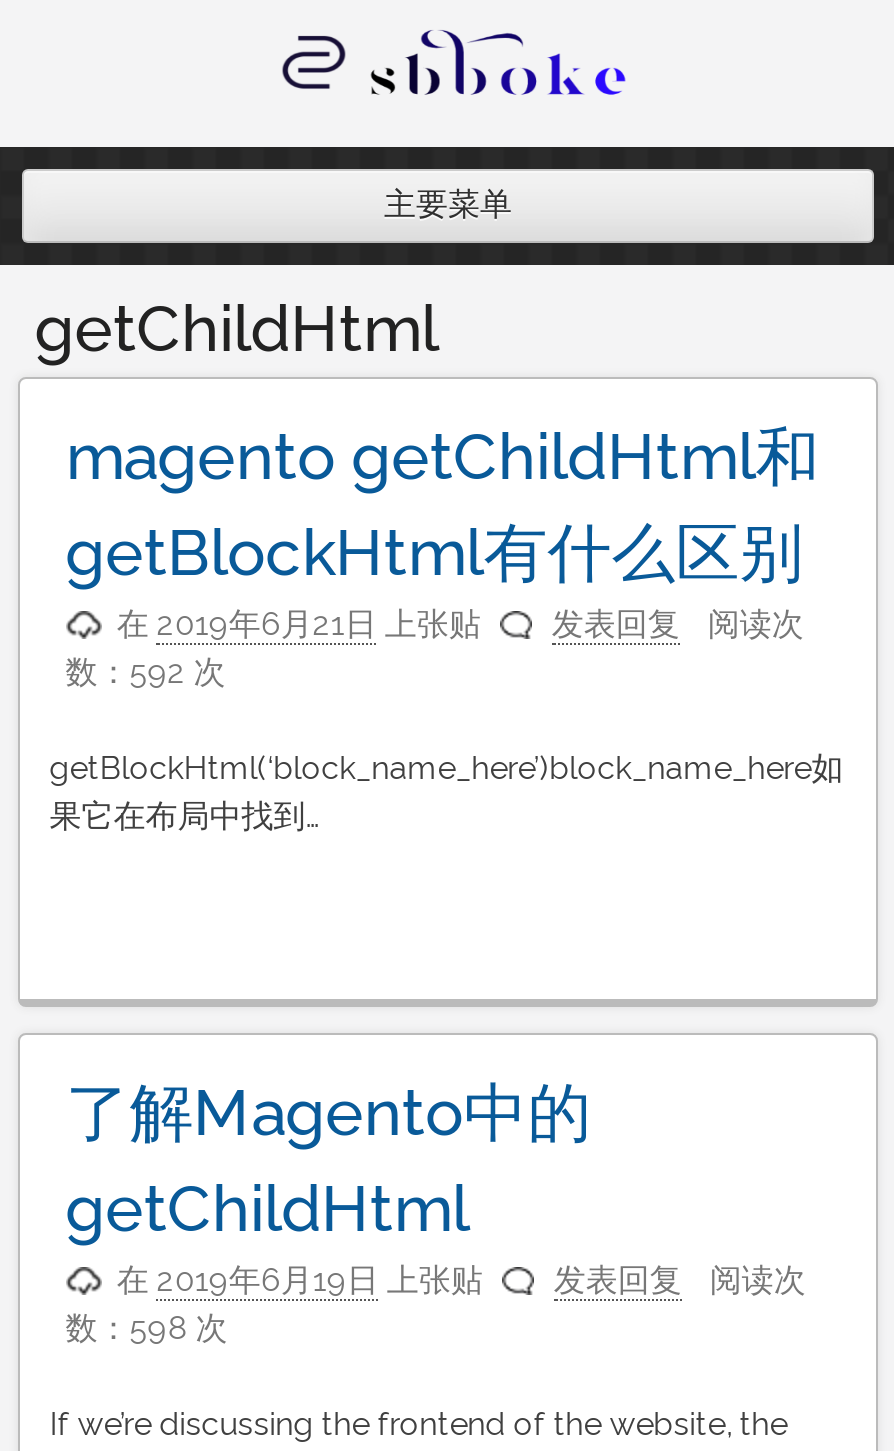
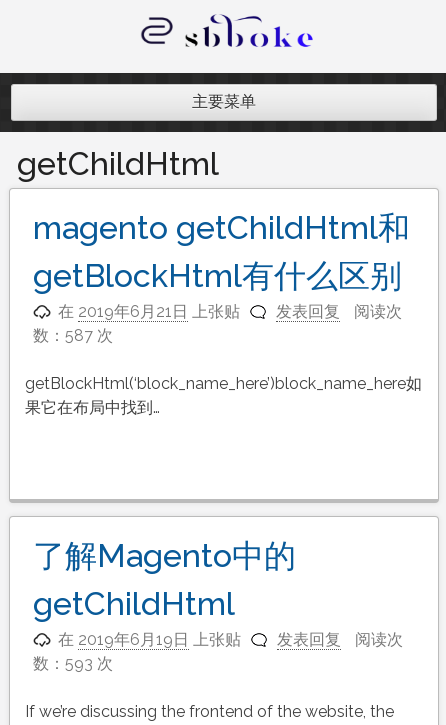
[65,653,225,691] 数：592 次 -> [33,326,113,345] 数：587 次
[65,1309,227,1347] 数：598 次 -> [33,654,113,673] 数：593 次

